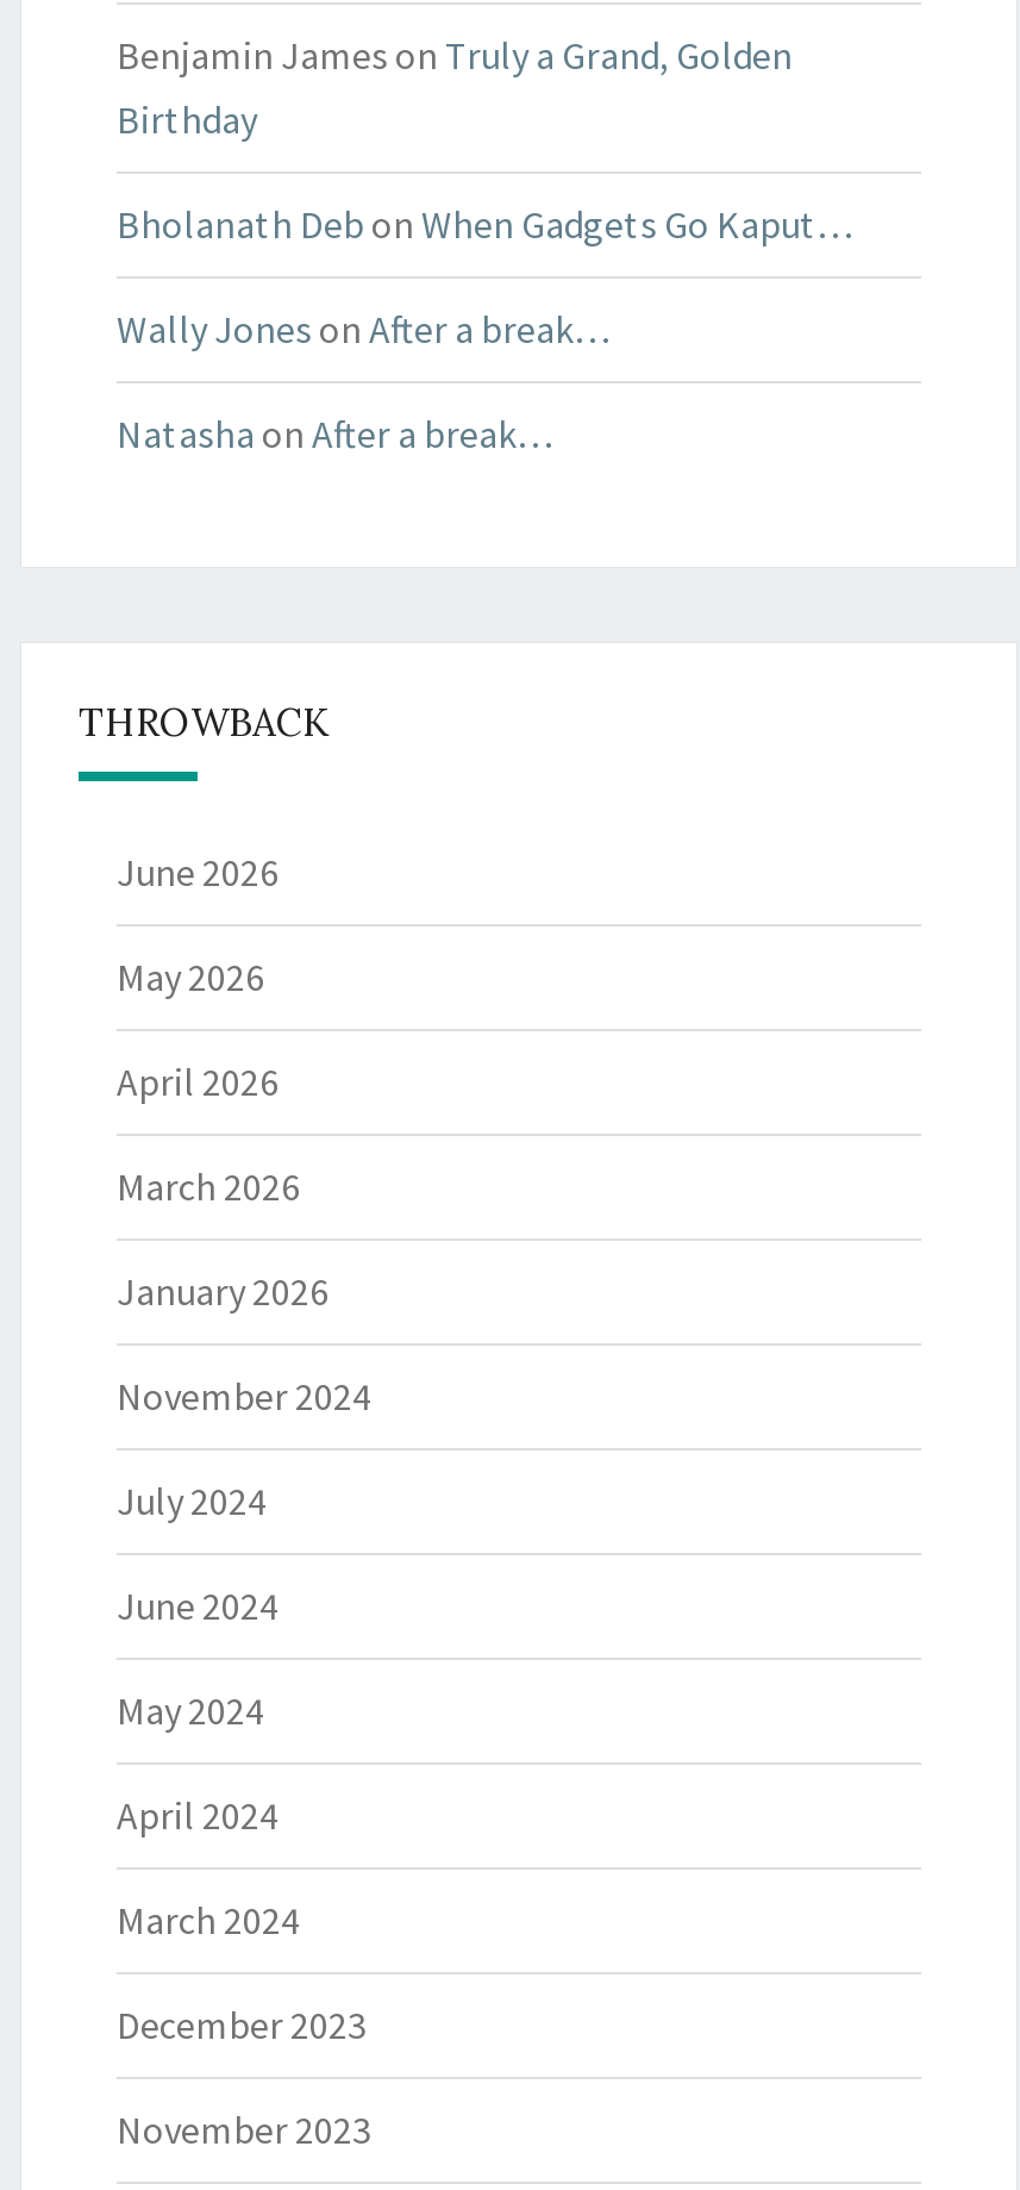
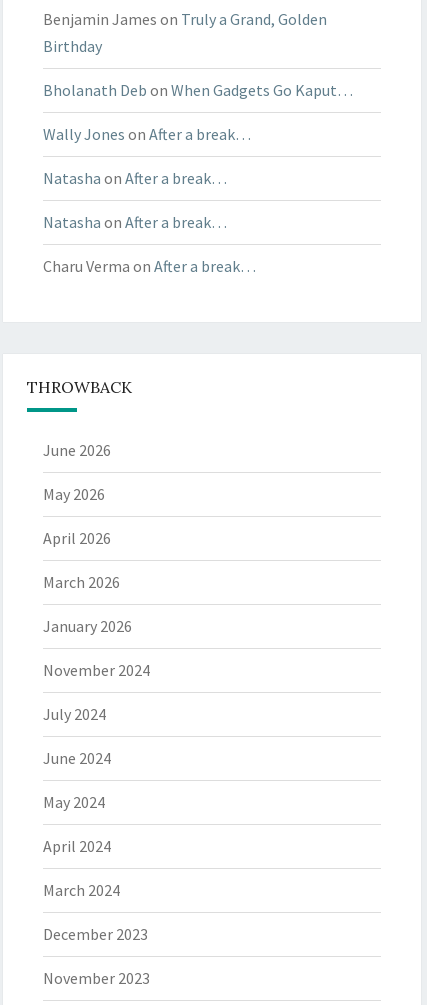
none -> [43,212,256,276] Natasha on After a break… | Charu Verma on After a break…

